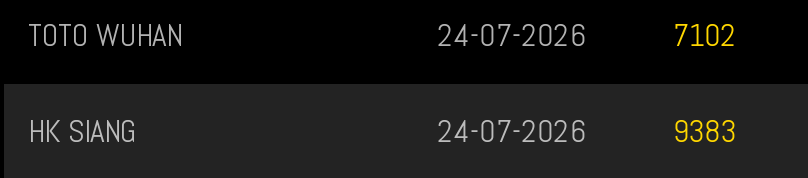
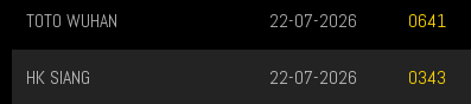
[437,16,585,56] 24-07-2026 -> [269,9,357,33] 22-07-2026
[673,17,737,57] 7102 -> [408,10,446,34] 0641
[437,112,585,152] 24-07-2026 -> [269,66,357,90] 22-07-2026
[673,113,737,153] 9383 -> [408,67,446,90] 0343

